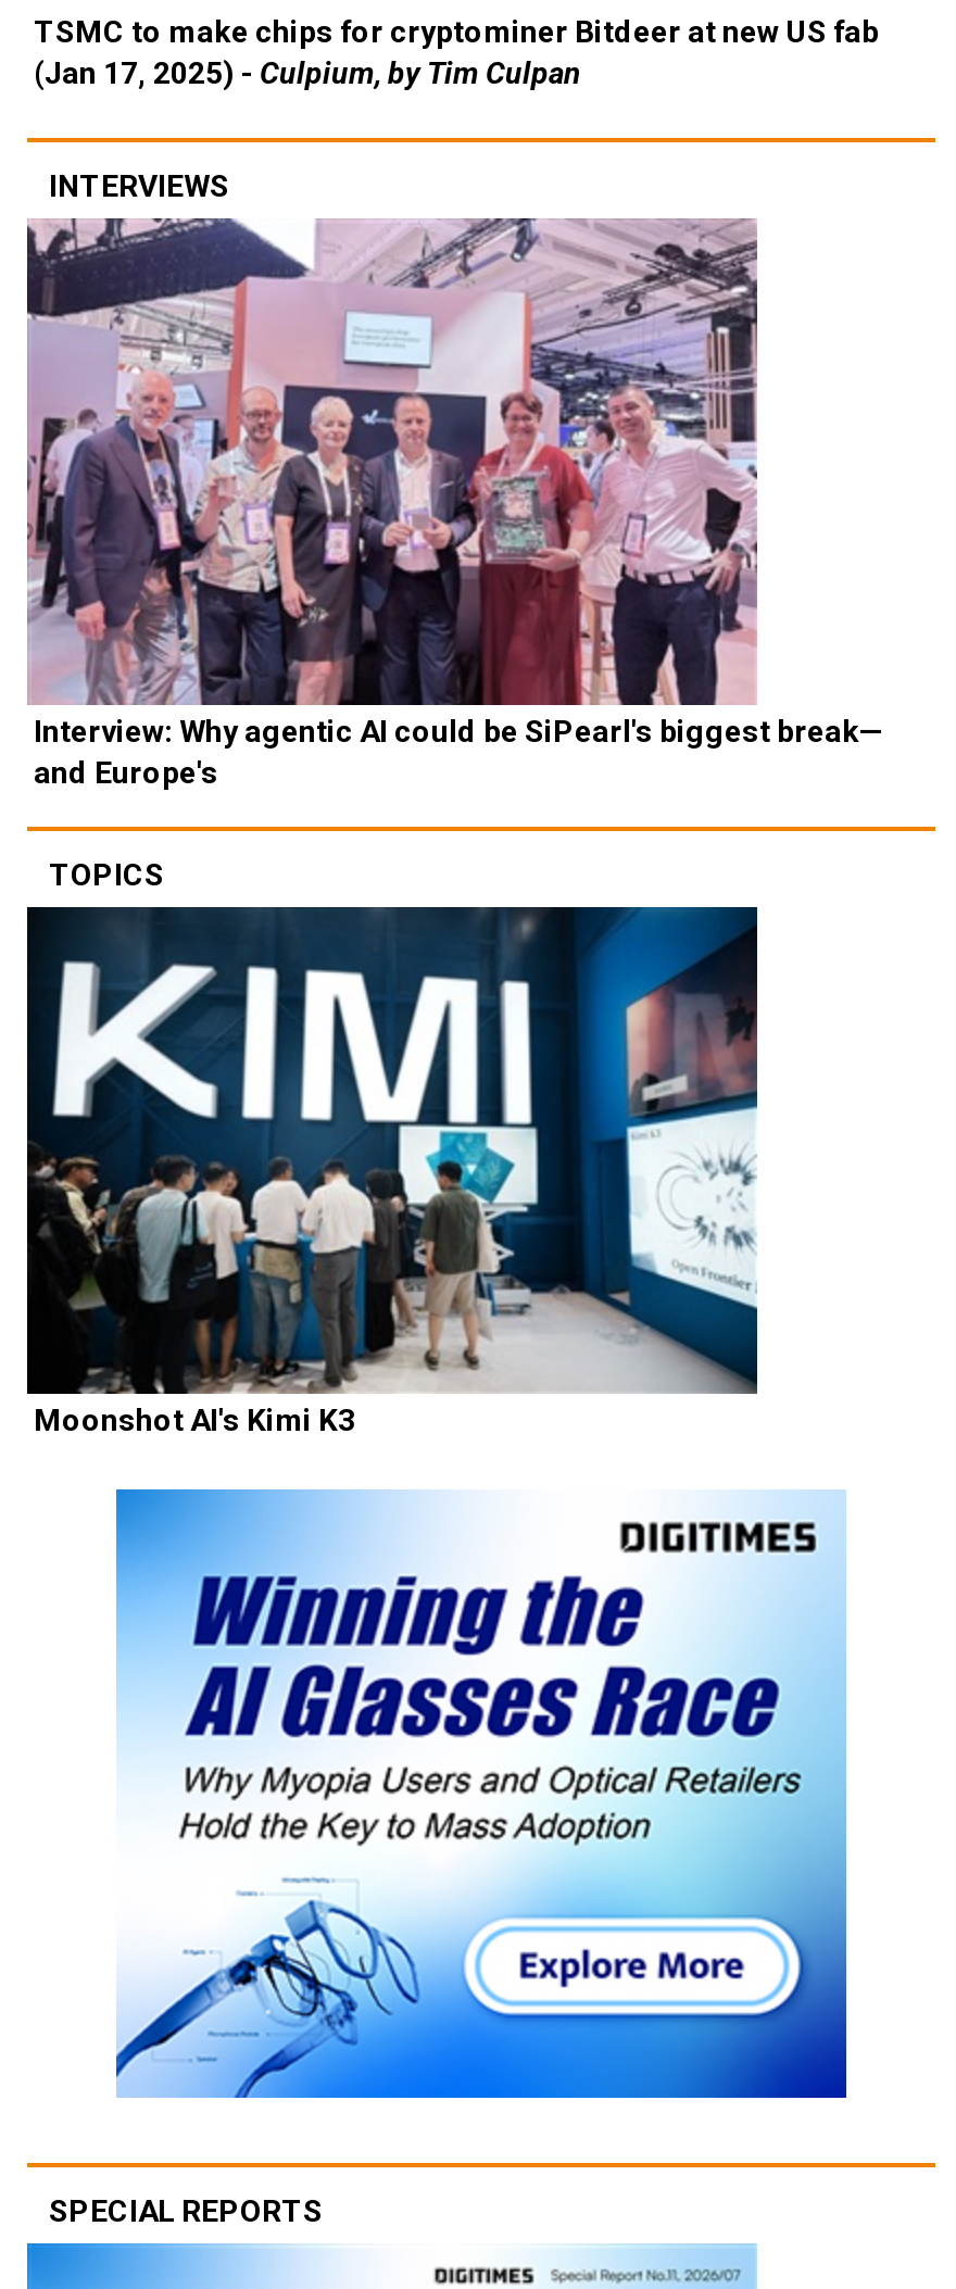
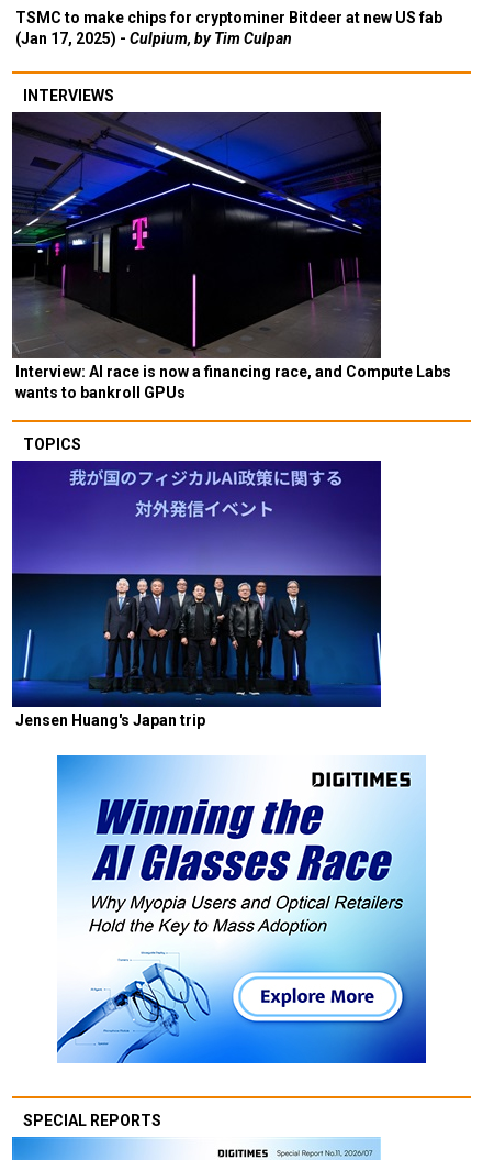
[25,218,883,790] [image] | Interview: Why agentic AI could be SiPearl's biggest break— | and Europe's -> [11,111,451,401] [image] | Interview: AI race is now a financing race, and Compute Labs | wants to bankroll GPUs
[25,905,759,1437] [image] | Moonshot AI's Kimi K3 -> [11,460,382,729] [image] | Jensen Huang's Japan trip

